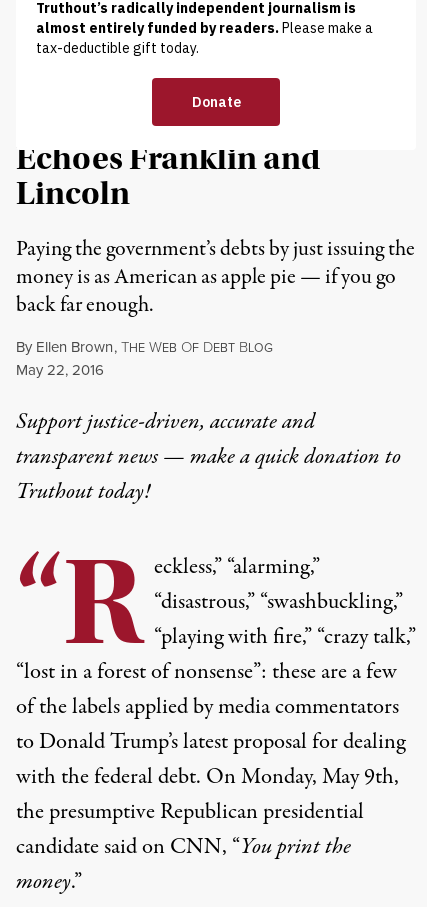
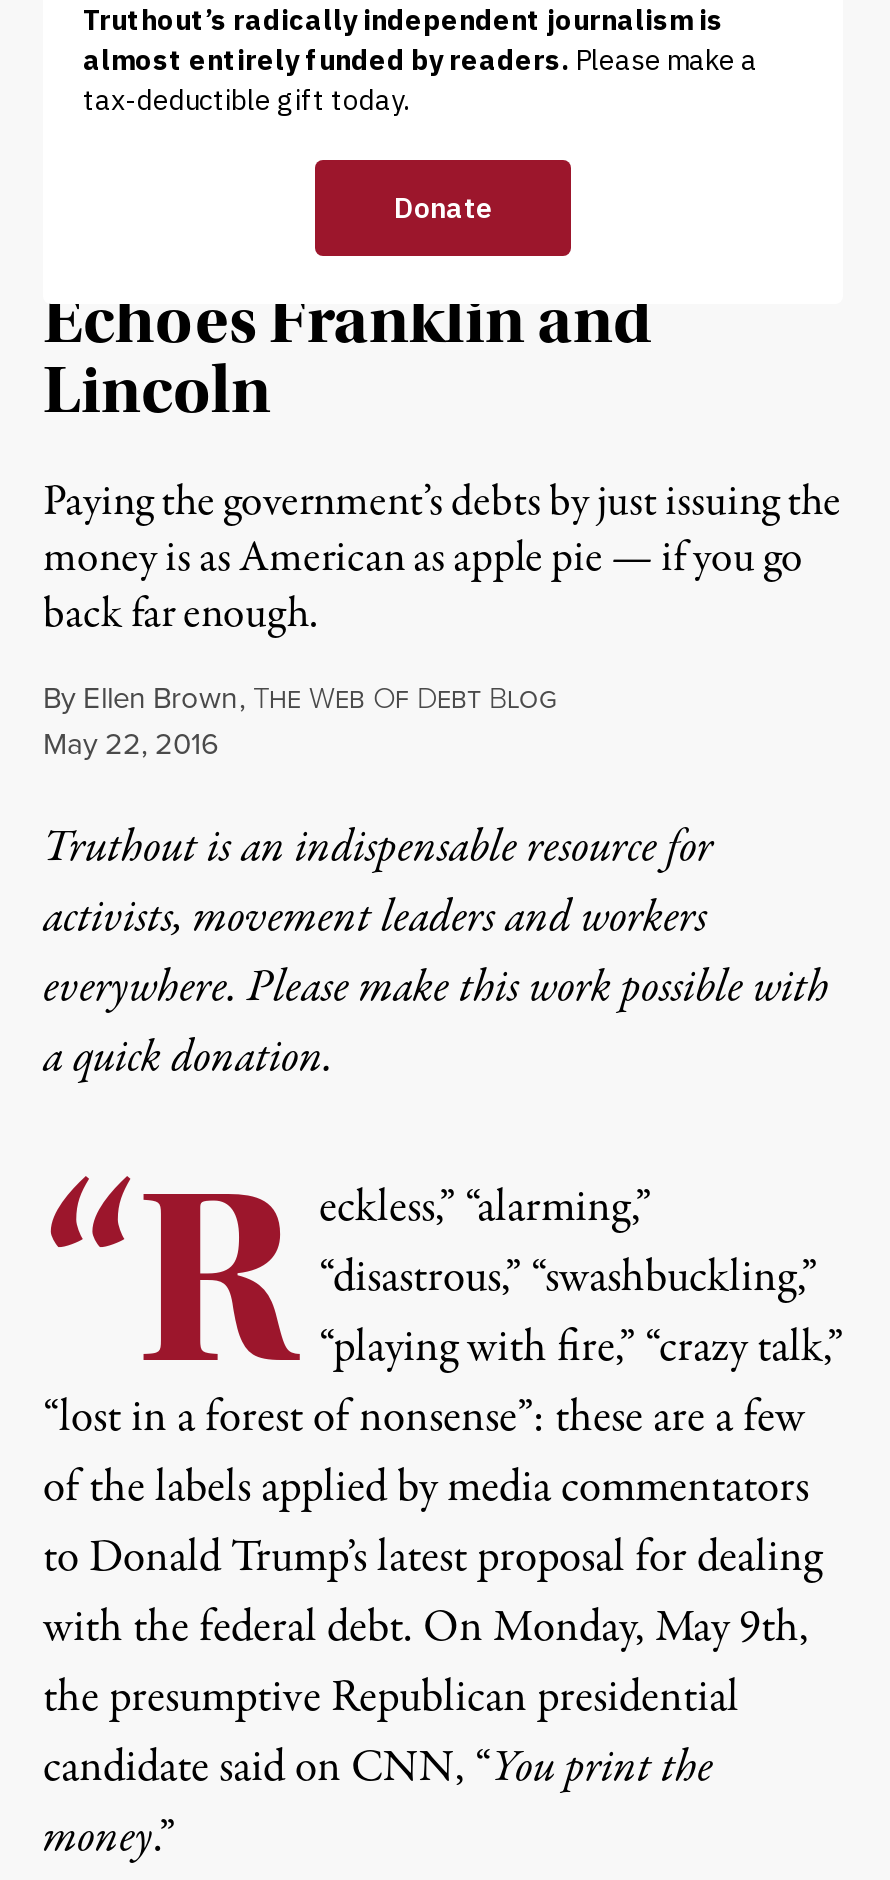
[16,406,401,508] Support justice-driven, accurate and | transparent news — make aquick donation to | Truthout today! -> [43,816,829,1090] Truthout is an indispensable resource for | activists, movement leaders and workers | everywhere. Please make this work possible with | a quick donation.

